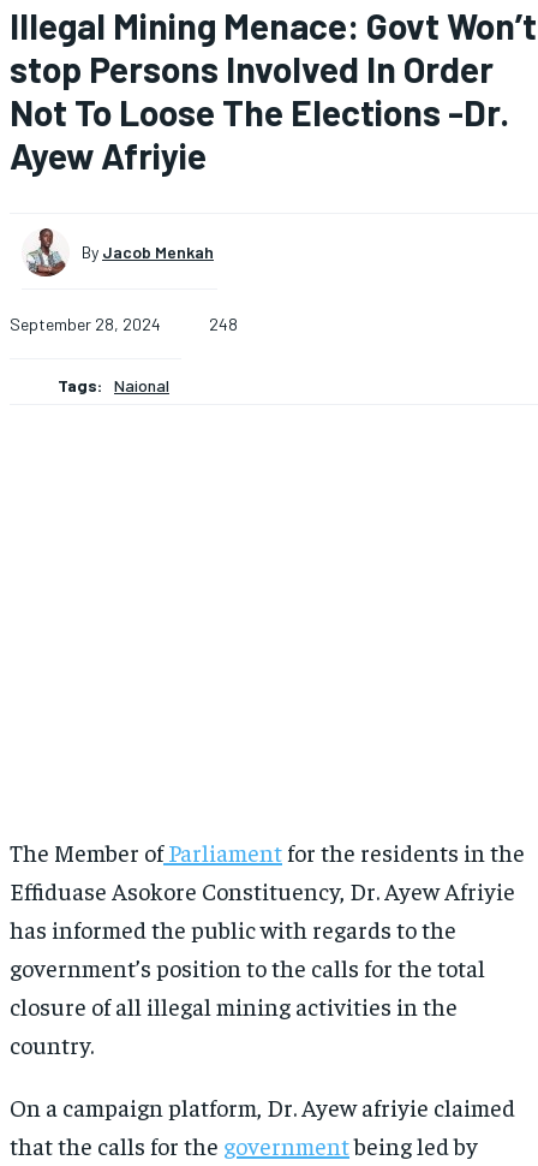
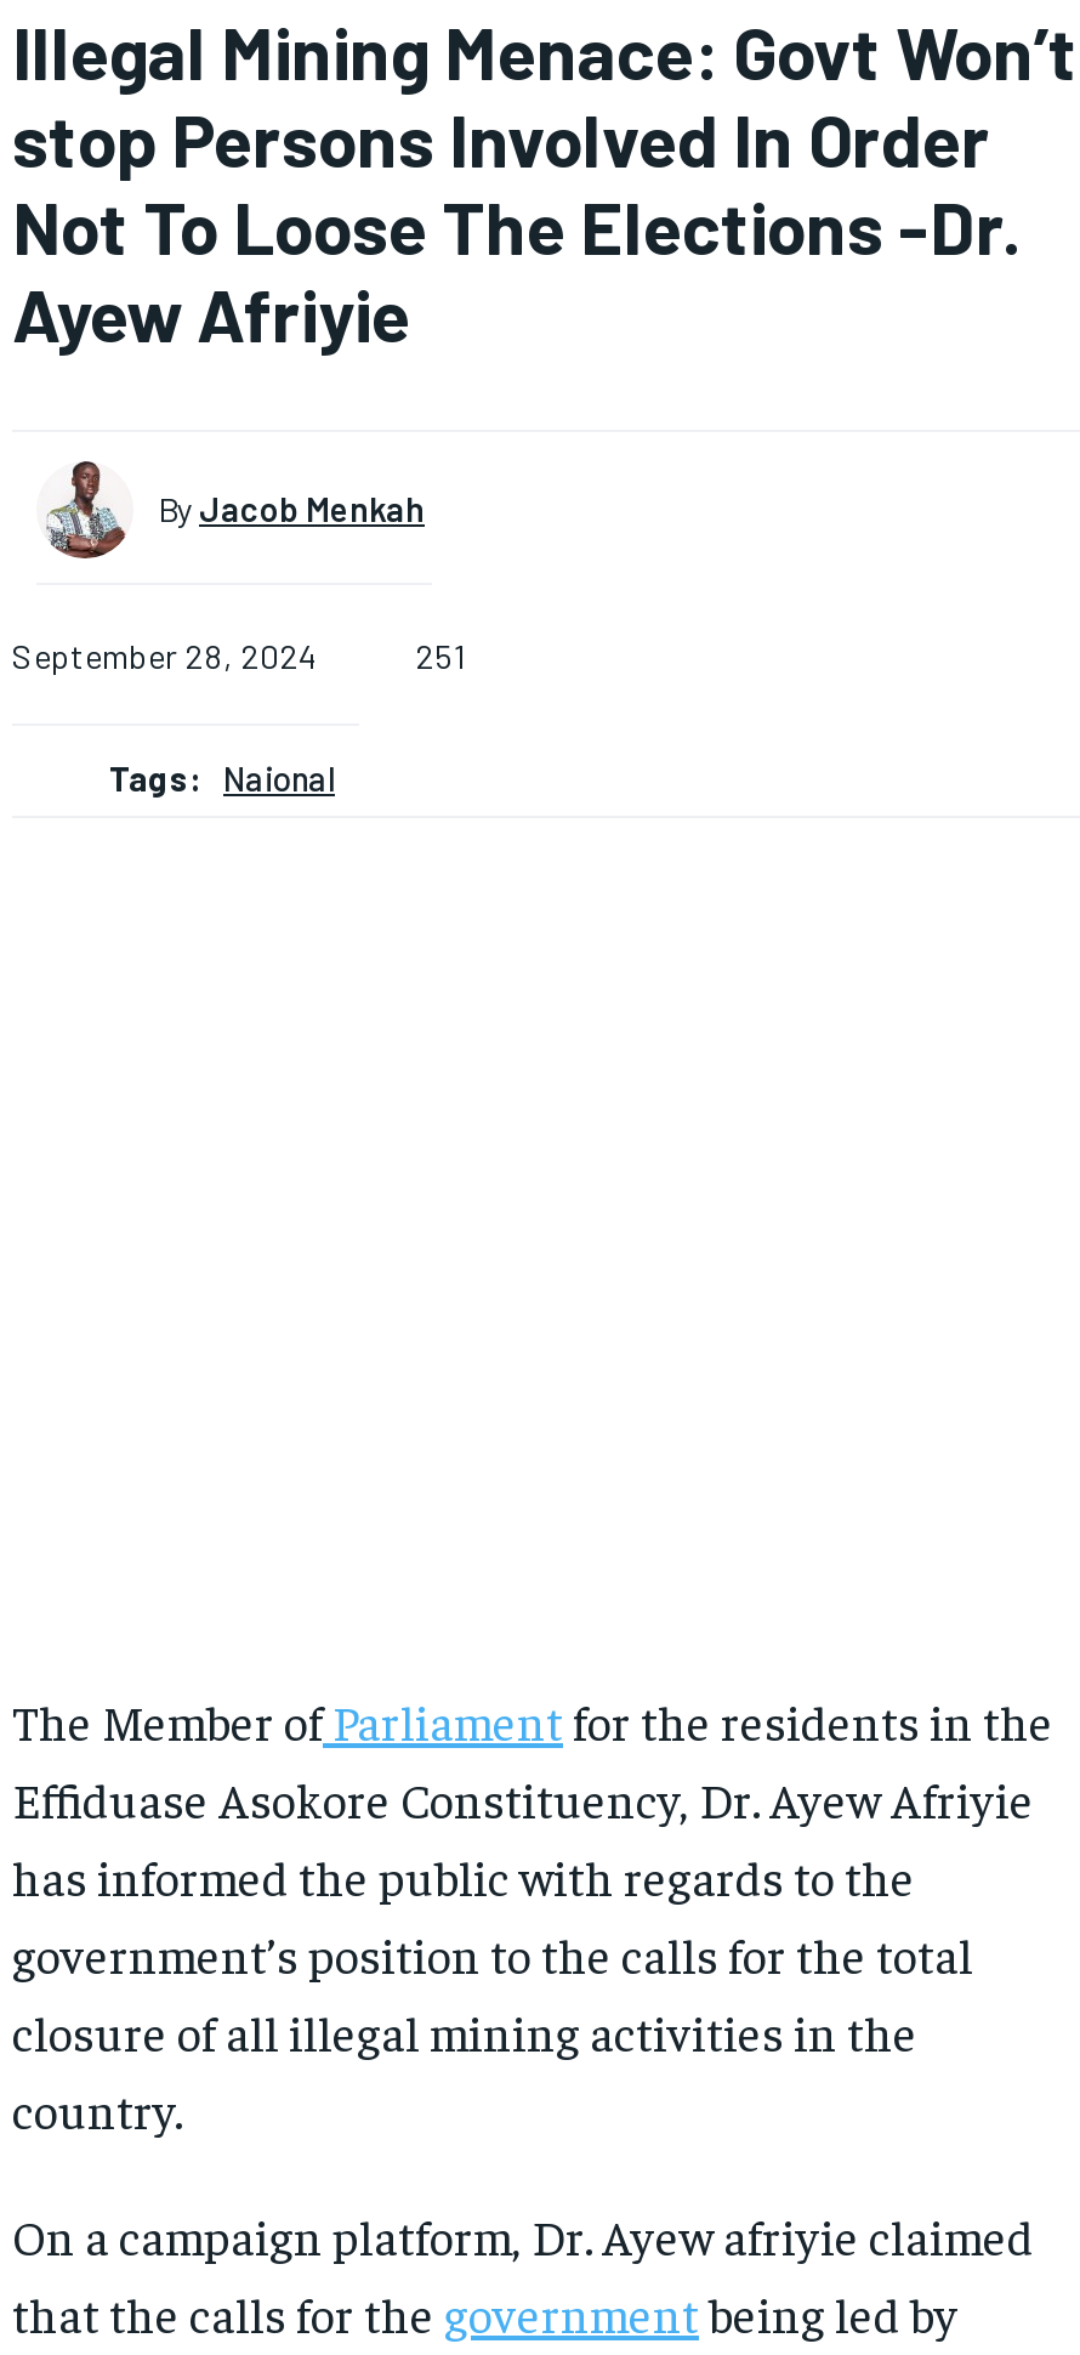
[209,314,238,335] 248 -> [415,635,466,676] 251

